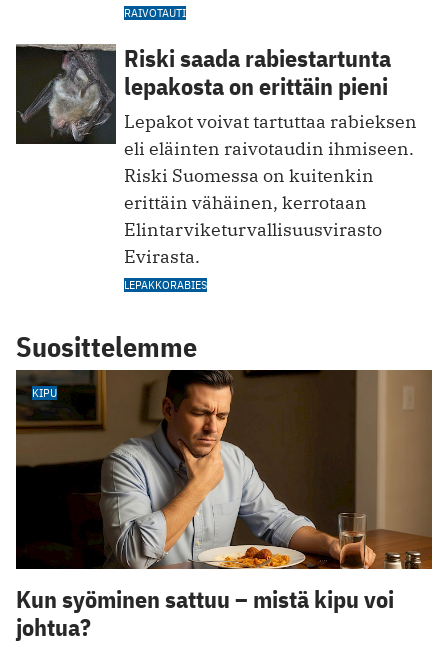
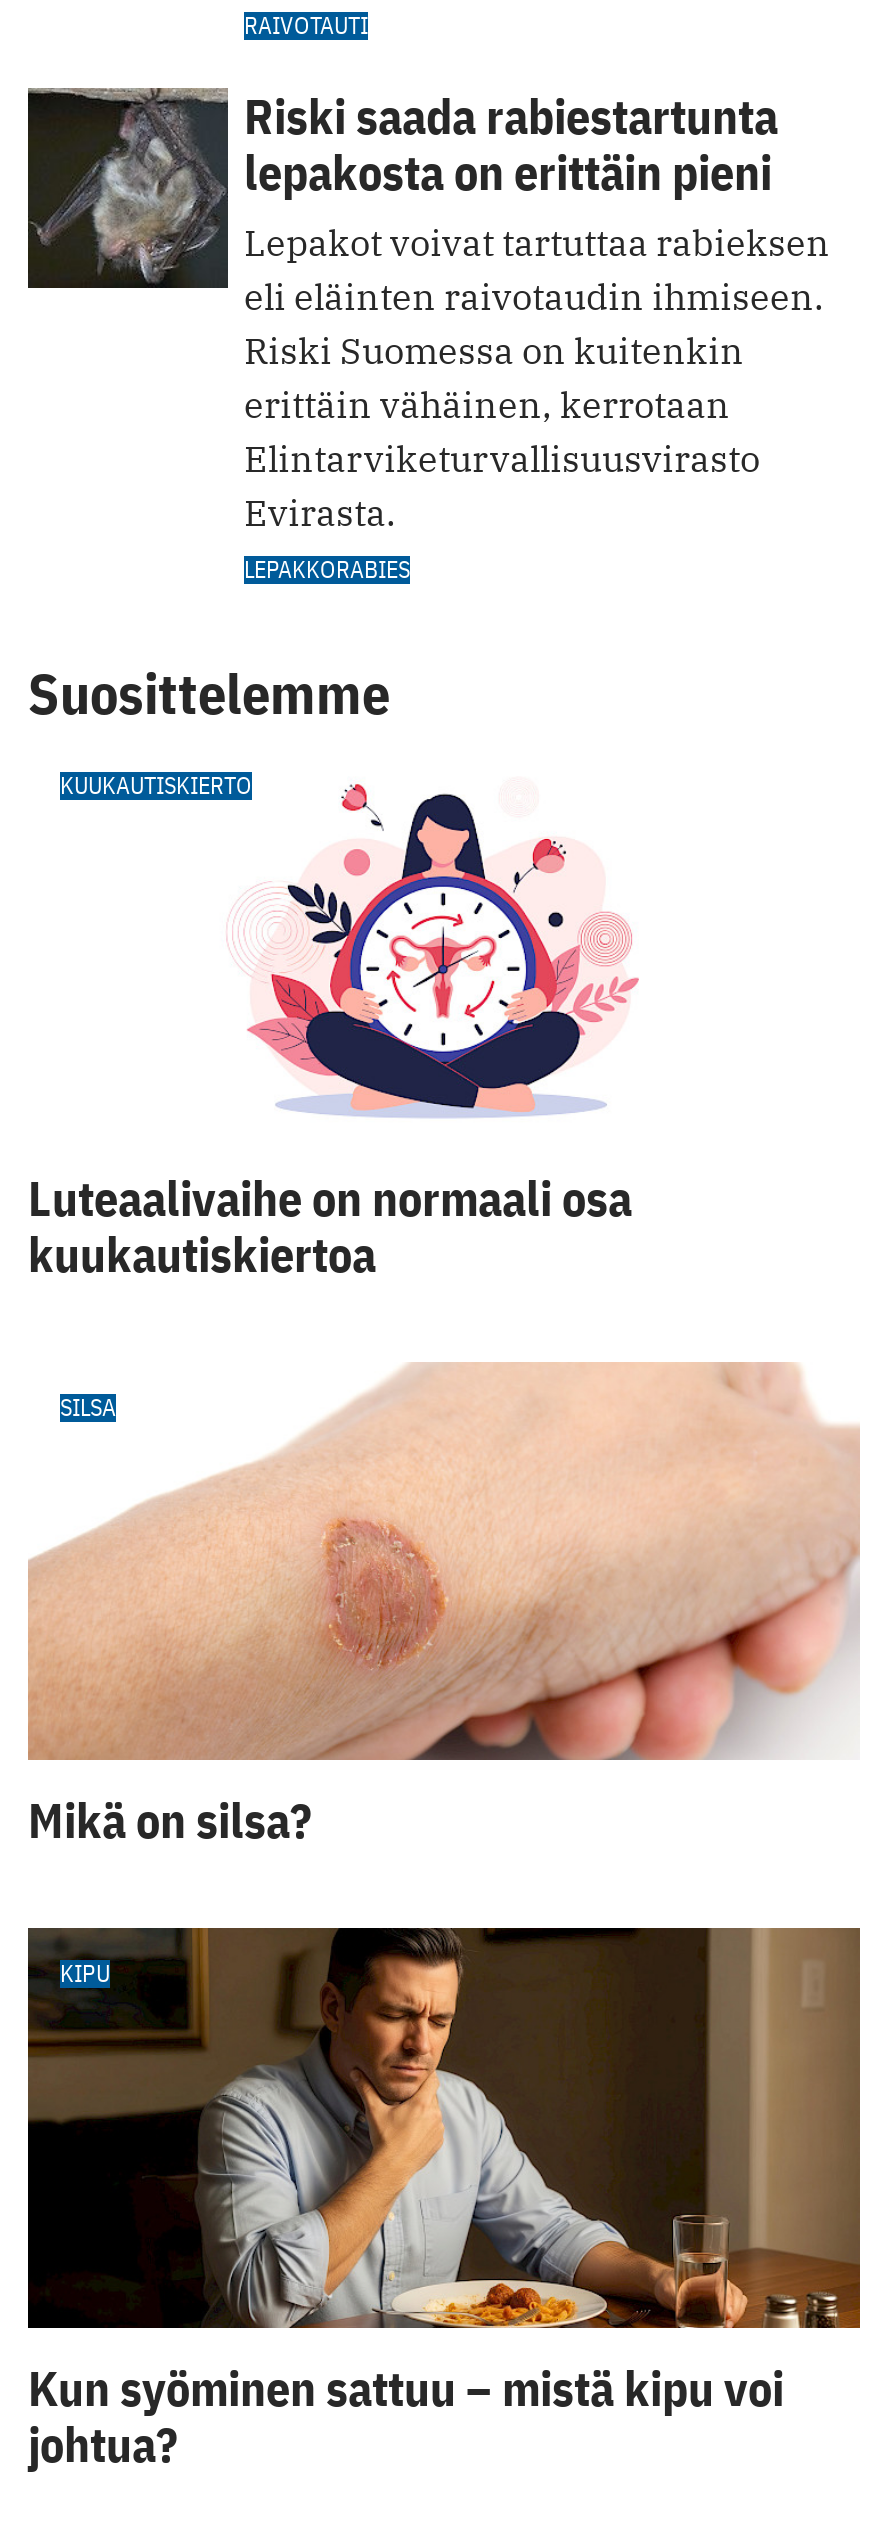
none -> [26,1166,862,1762] [image] | Luteaalivaihe on normaali osa | kuukautiskiertoa | SILSA
none -> [28,1789,312,1853] Mikä on silsa?
none -> [60,769,640,1118] [image] | KUUKAUTISKIERTO

